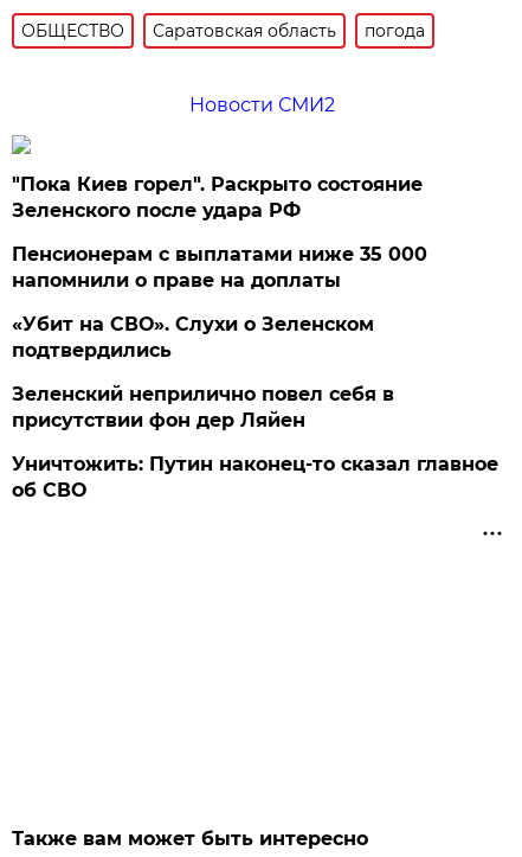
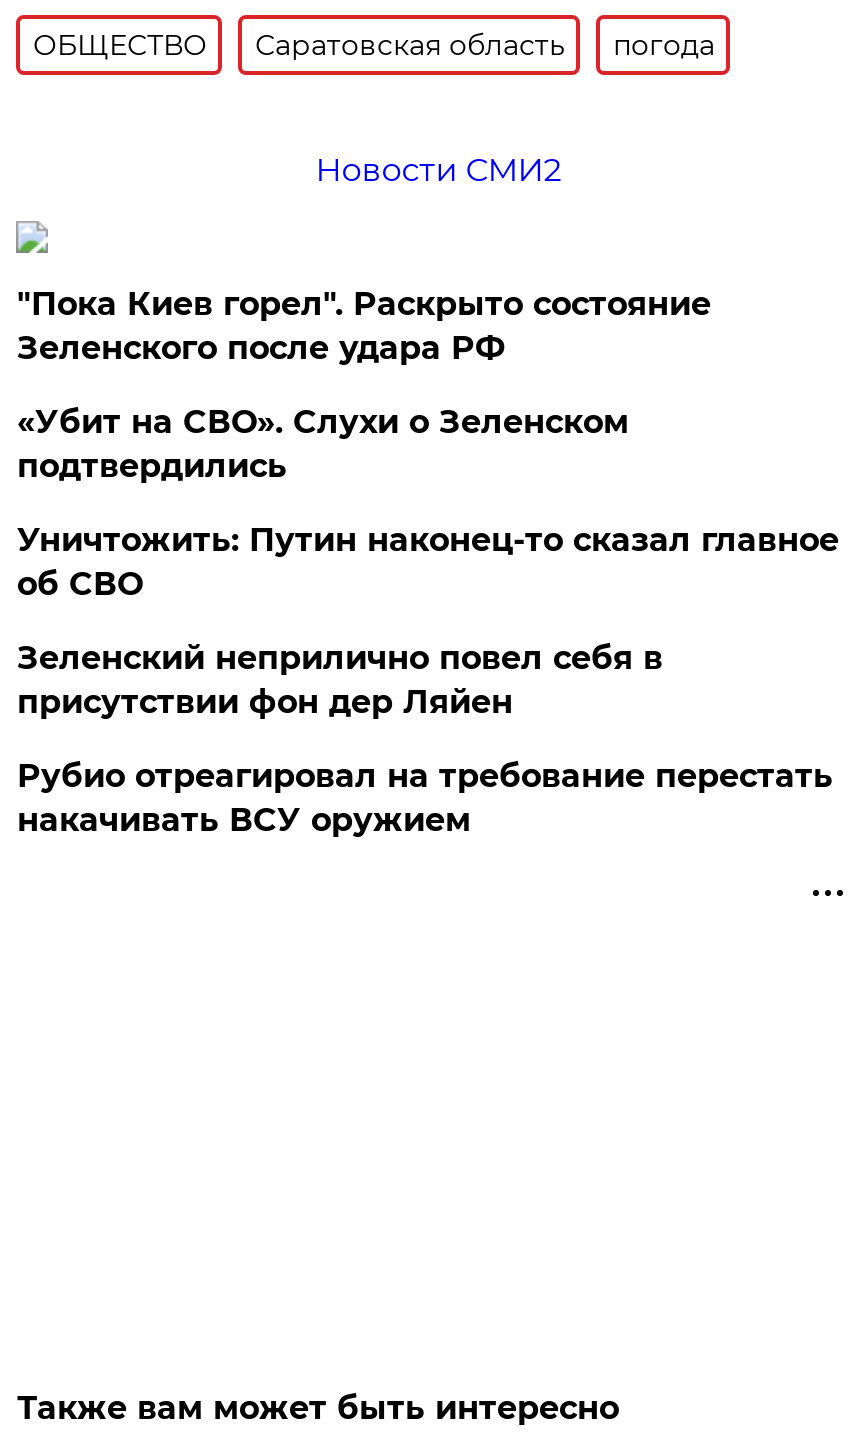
[12,243,428,291] Пенсионерам с выплатами ниже 35 000 | напомнили о праве на доплаты -> none
moved [12,313,375,361] -> [17,403,629,485]: «Убит на СВО». Слухи о Зеленском | подтвердились
none -> [17,757,833,839] Рубио отреагировал на требование перестать | накачивать ВСУ оружием
moved [12,453,499,501] -> [17,521,839,603]: Уничтожить: Путин наконец-то сказал главное | об СВО

